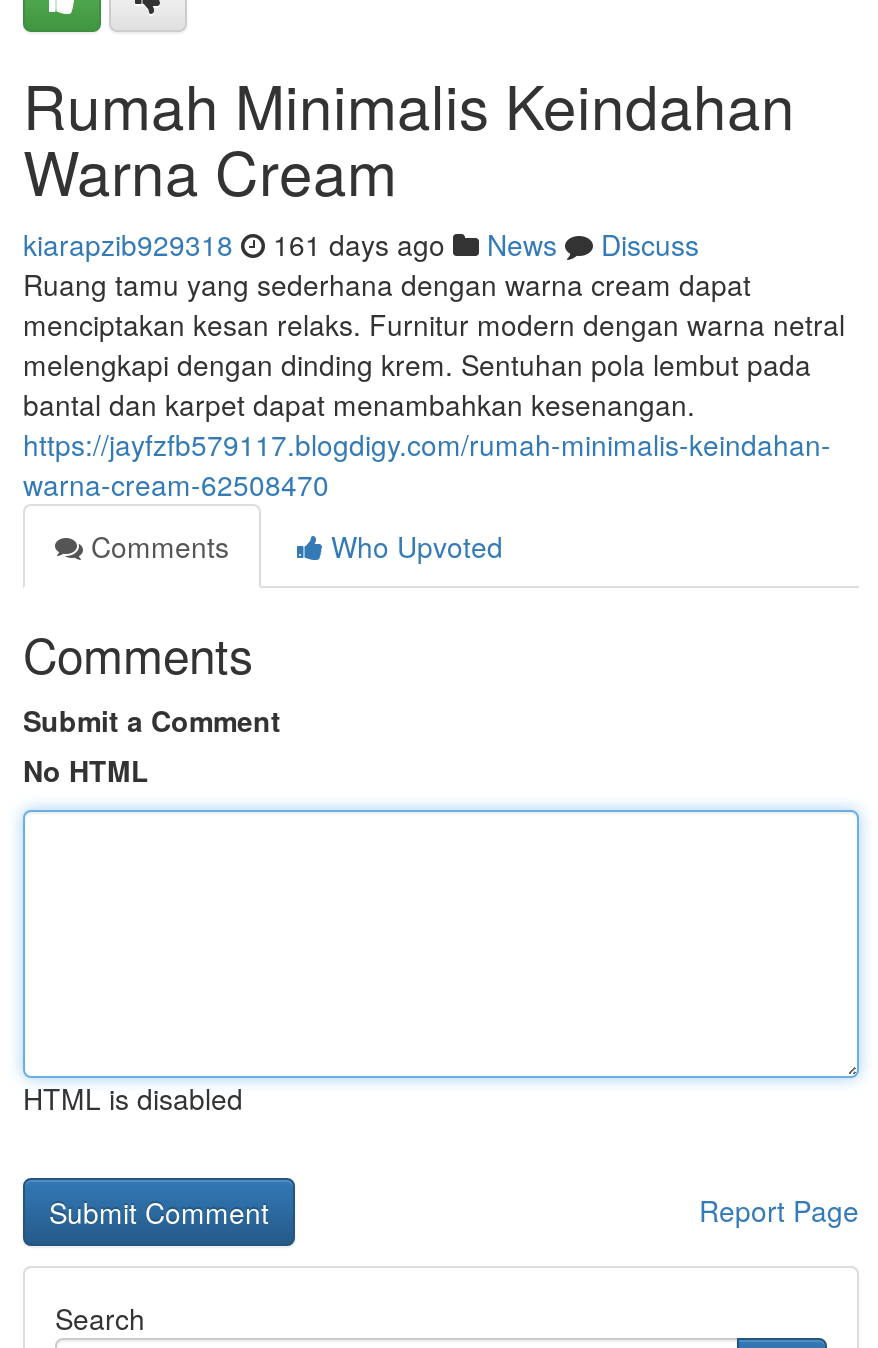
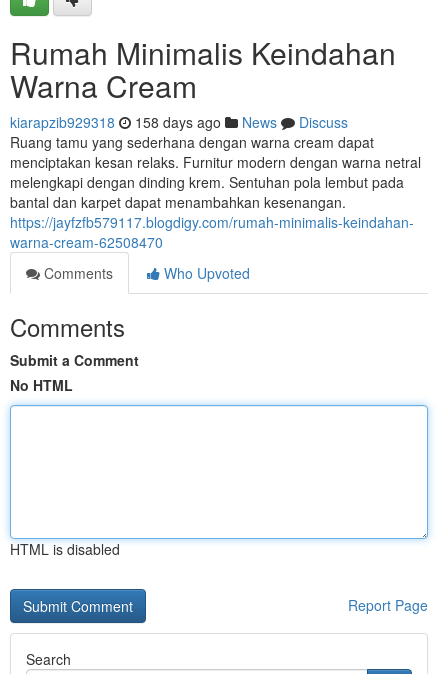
[23,224,699,264] kiarapzib929318 161 days ago News Discuss -> [10,112,348,132] kiarapzib929318 158 days ago News Discuss

